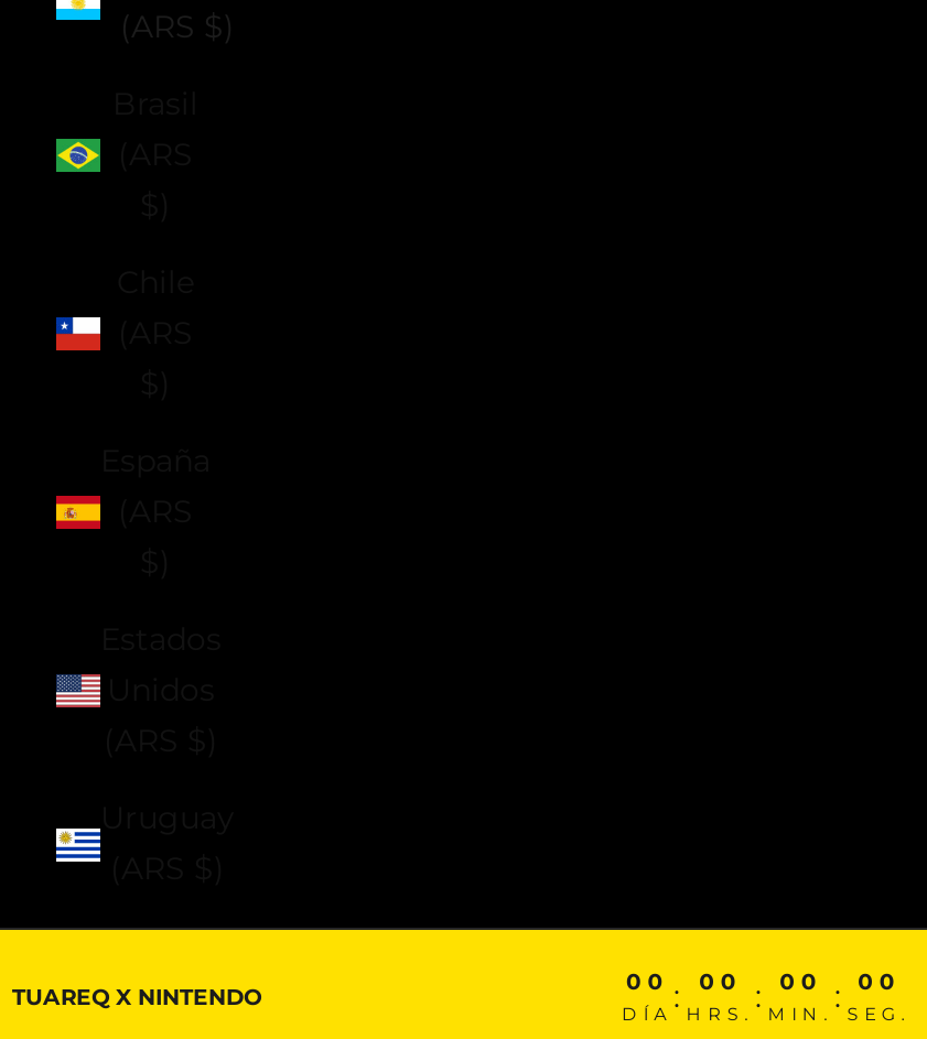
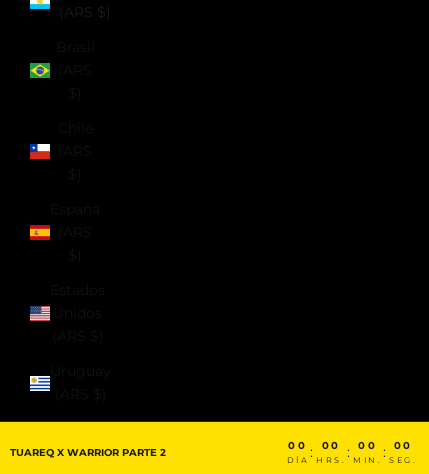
[12,982,261,1010] TUAREQ X NINTENDO -> [10,445,166,458] TUAREQ X WARRIOR PARTE 2

